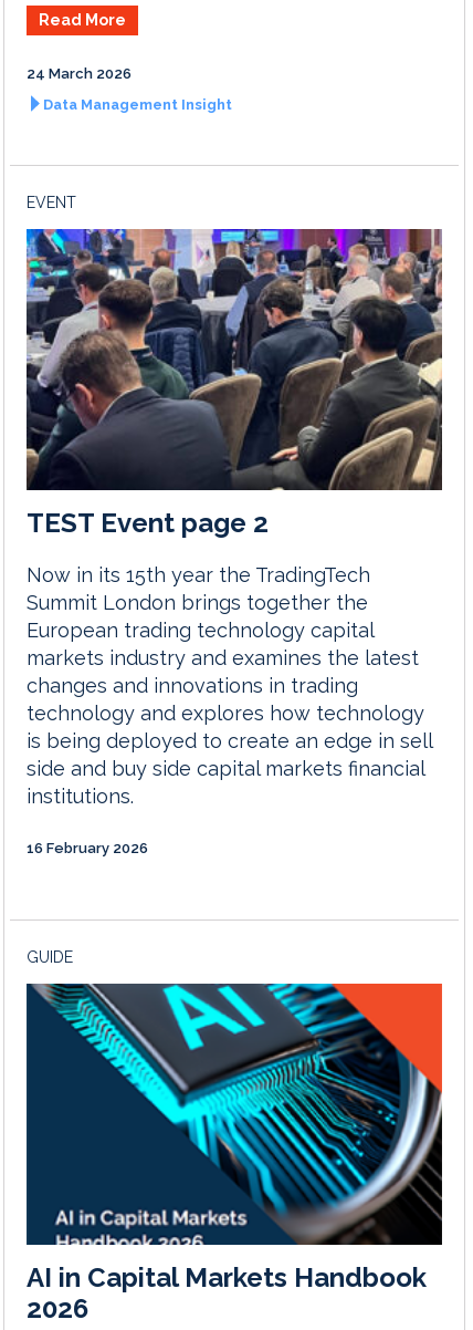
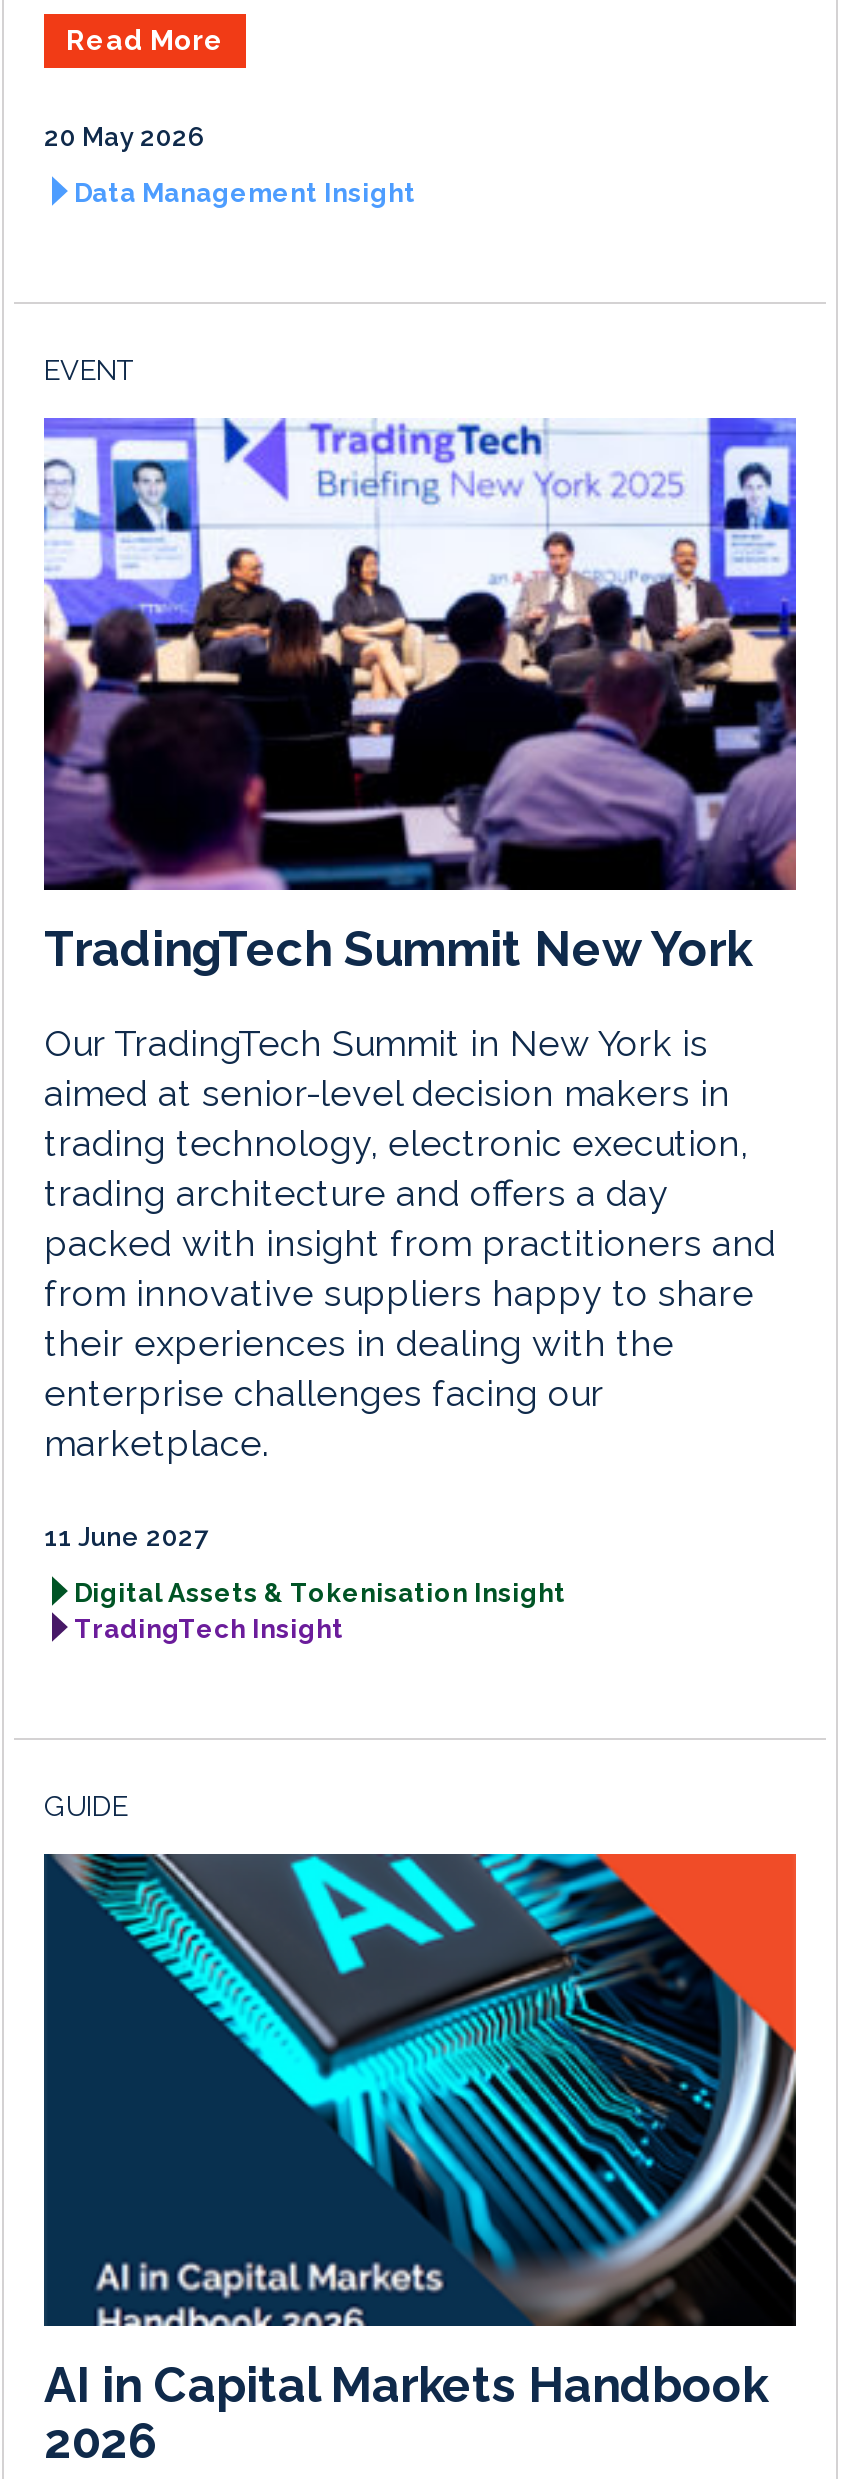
[27,66,132,82] 24 March 2026 -> [44,123,204,153] 20 May 2026
[25,228,443,857] [image] | TEST Event page 2 | Now in its 15th year the TradingTech | Summit London brings together the | European trading technology capital | markets industry and examines the latest | changes and innovations in trading | technology and explores how technology | is being deployed to create an edge in sell | side and buy side capital markets financial | institutions. | 16 February 2026 -> [42,416,798,1644] [image] | TradingTech Summit New York | Our TradingTech Summit in New York is | aimed at senior-level decision makers in | trading technology, electronic execution, | trading architecture and offers a day | packed with insight from practitioners and | from innovative suppliers happy to share | their experiences in dealing with the | enterprise challenges facing our | marketplace. | 11 June 2027 | Digital Assets & Tokenisation Insight | TradingTech Insight

